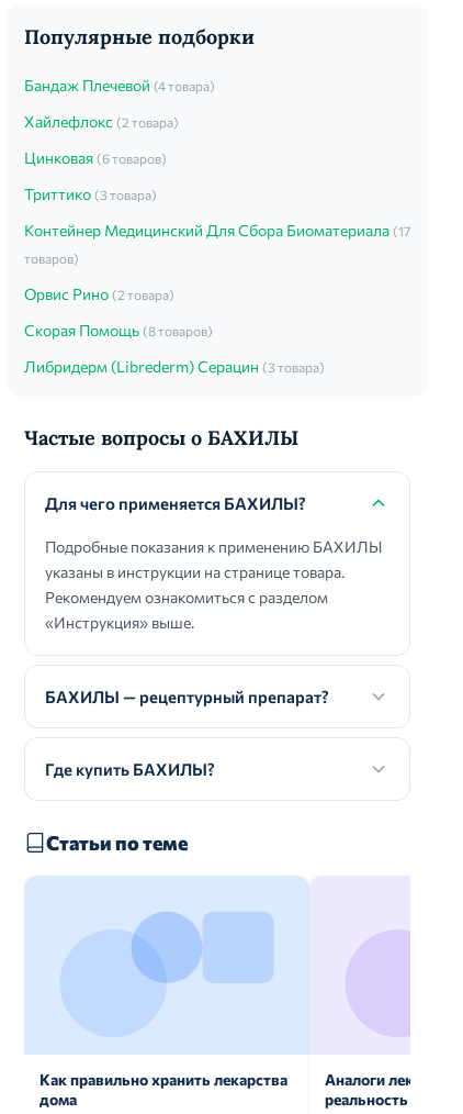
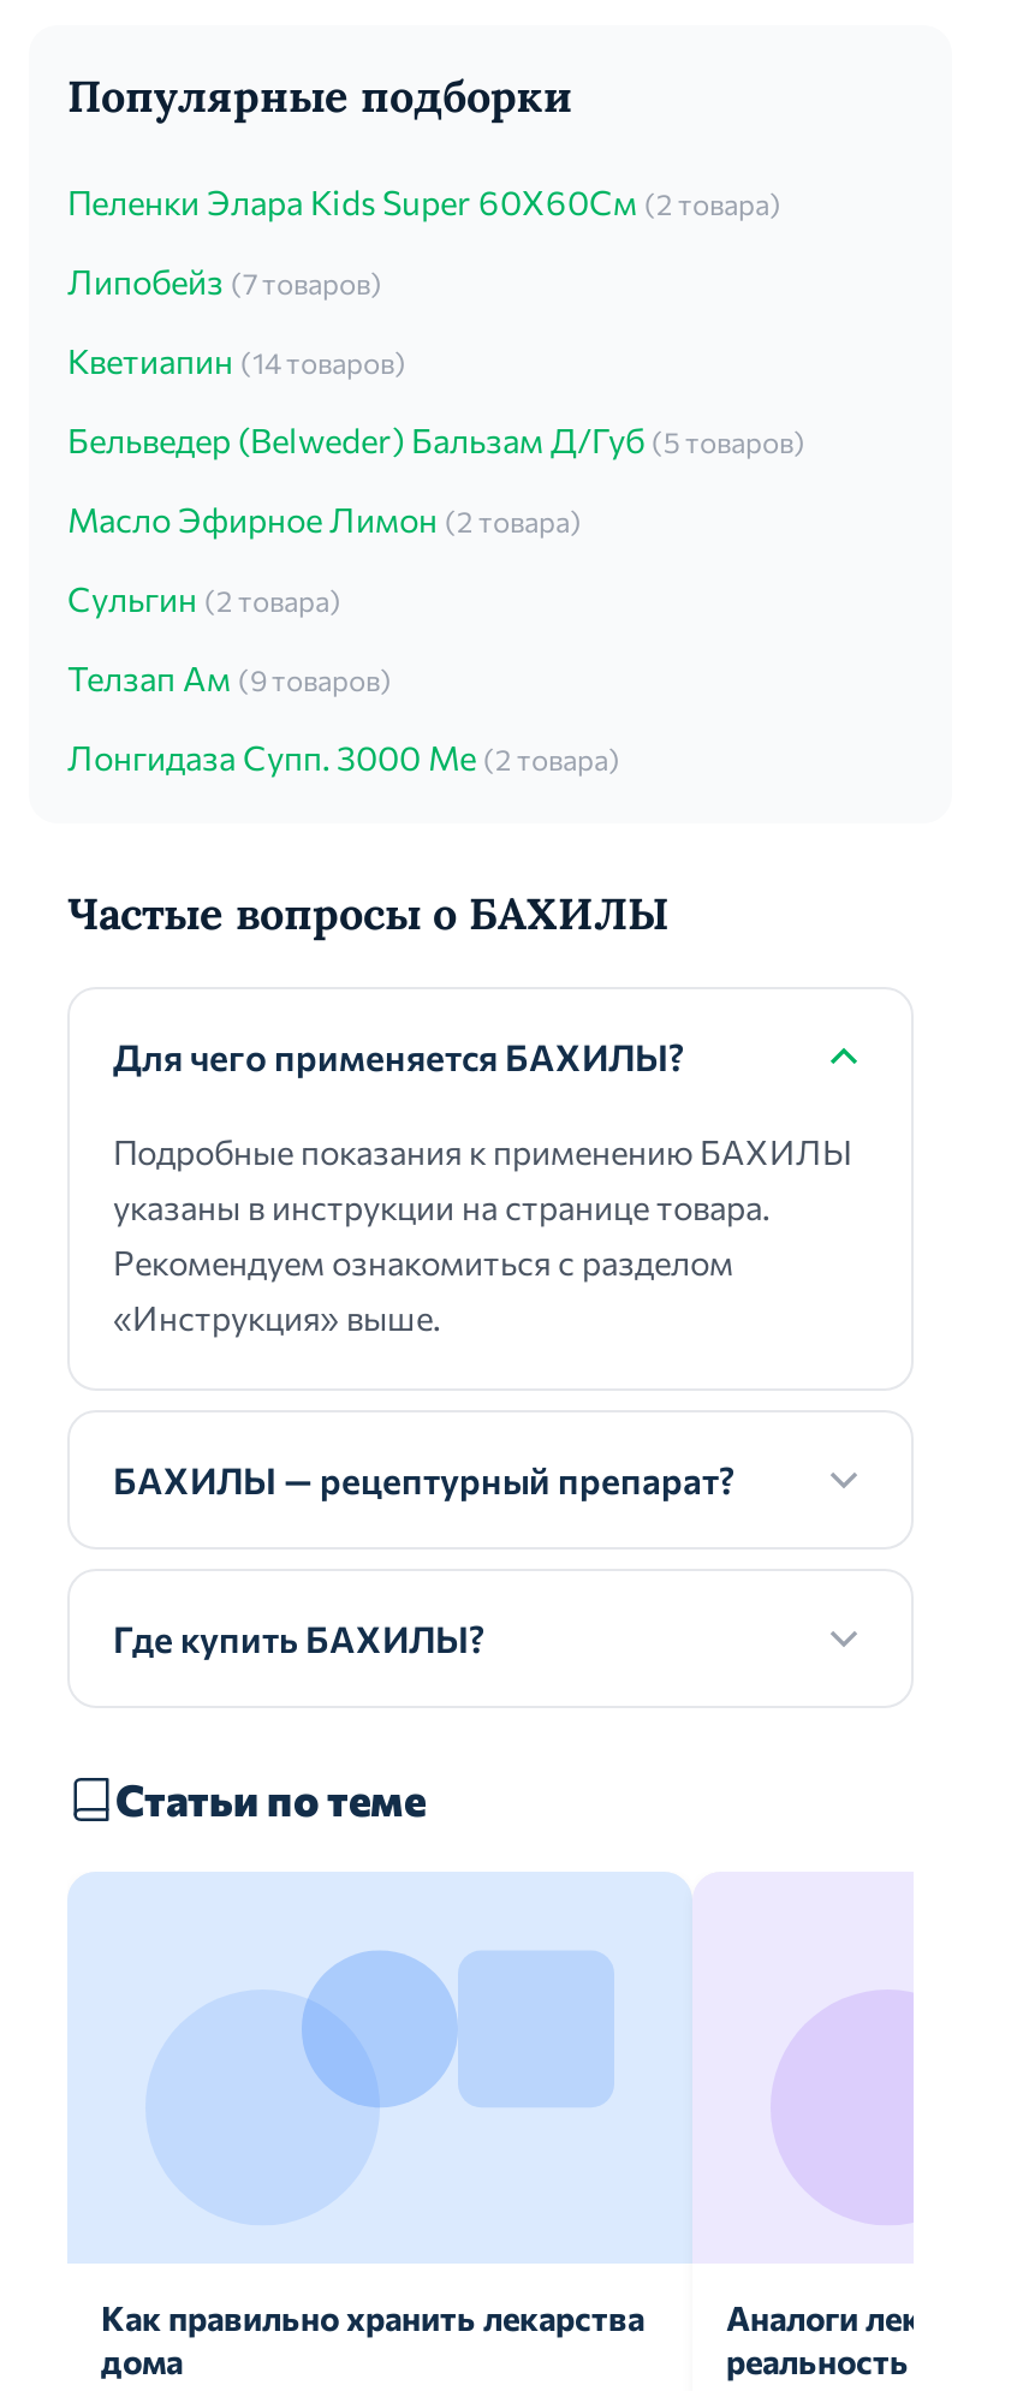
[24,76,410,376] Бандаж Плечевой (4 товара) | Хайлефлокс (2 товара) | Цинковая (6 товаров) | Триттико (3 товара) | Контейнер Медицинский Для Сбора Биоматериала (17 | товаров) | Орвис Рино (2 товара) | Скорая Помощь (8 товаров) | Либридерм (Librederm) Серацин (3 товара) -> [67,182,805,778] Пеленки Элара Kids Super 60Х60См (2 товара) | Липобейз (7 товаров) | Кветиапин (14 товаров) | Бельведер (Belweder) Бальзам Д/Губ (5 товаров) | Масло Эфирное Лимон (2 товара) | Сульгин (2 товара) | Телзап Ам (9 товаров) | Лонгидаза Супп. 3000 Ме (2 товара)

